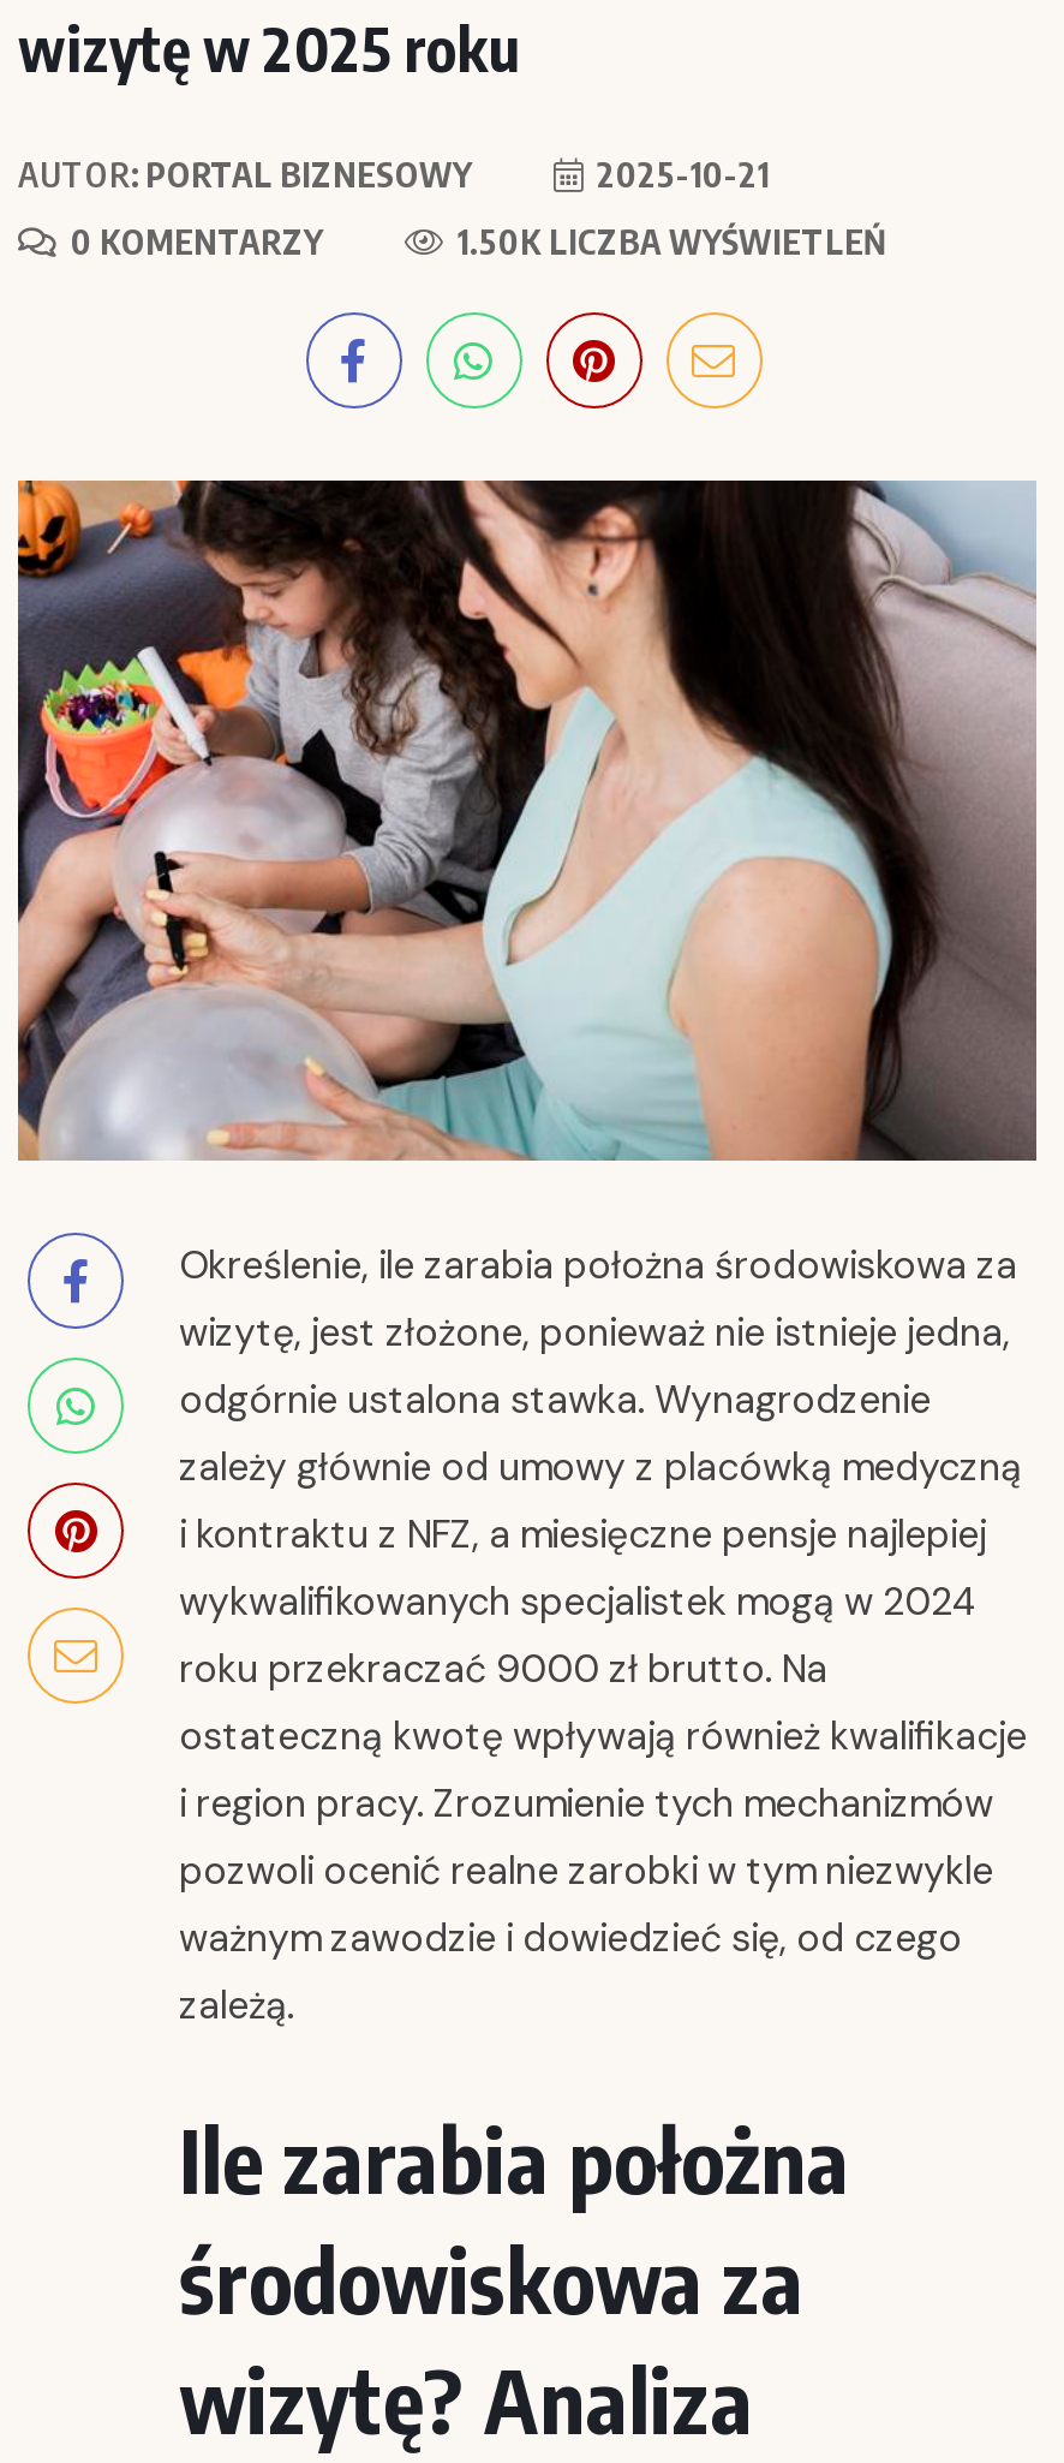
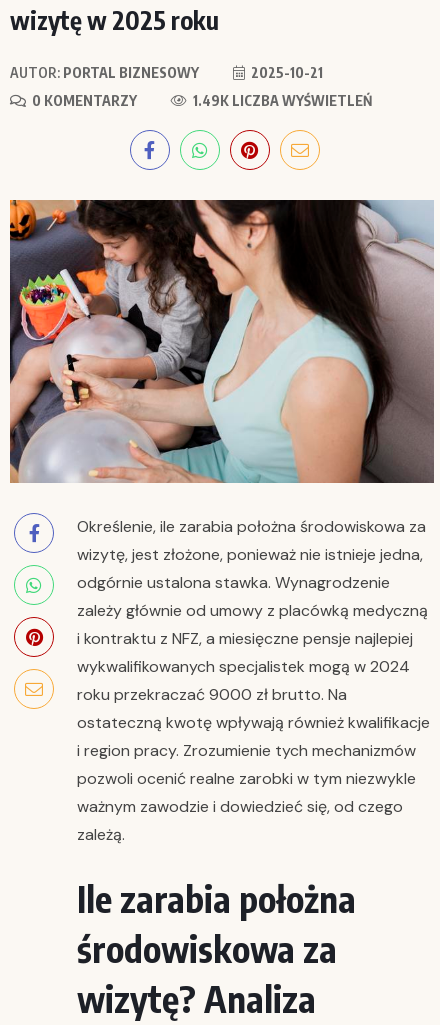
[450,221,885,262] 1.50K LICZBA WYŚWIETLEŃ -> [190,92,372,109] 1.49K LICZBA WYŚWIETLEŃ

